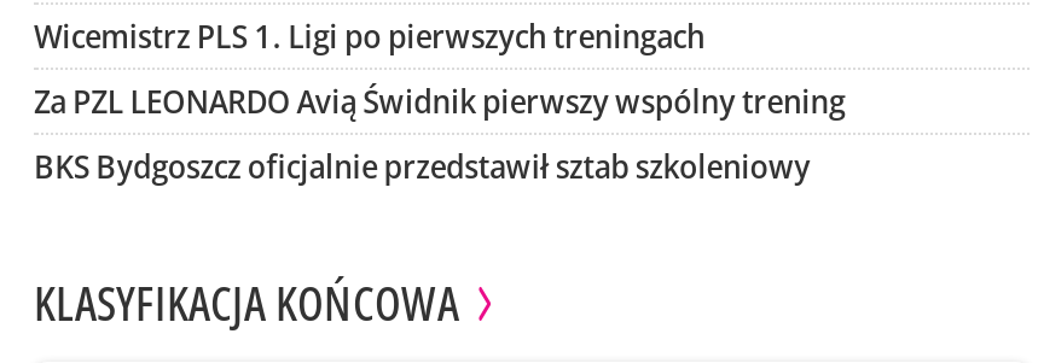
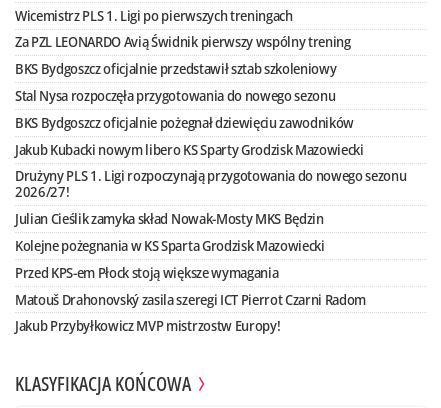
none -> [15,86,406,335] Stal Nysa rozpoczęła przygotowania do nowego sezonu | BKS Bydgoszcz oficjalnie pożegnał dziewięciu zawodników | Jakub Kubacki nowym libero KS Sparty Grodzisk Mazowiecki | Drużyny PLS 1. Ligi rozpoczynają przygotowania do nowego sezonu | 2026/27! | Julian Cieślik zamyka skład Nowak-Mosty MKS Będzin | Kolejne pożegnania w KS Sparta Grodzisk Mazowiecki | Przed KPS-em Płock stoją większe wymagania | Matouš Drahonovský zasila szeregi ICT Pierrot Czarni Radom | Jakub Przybyłkowicz MVP mistrzostw Europy!

